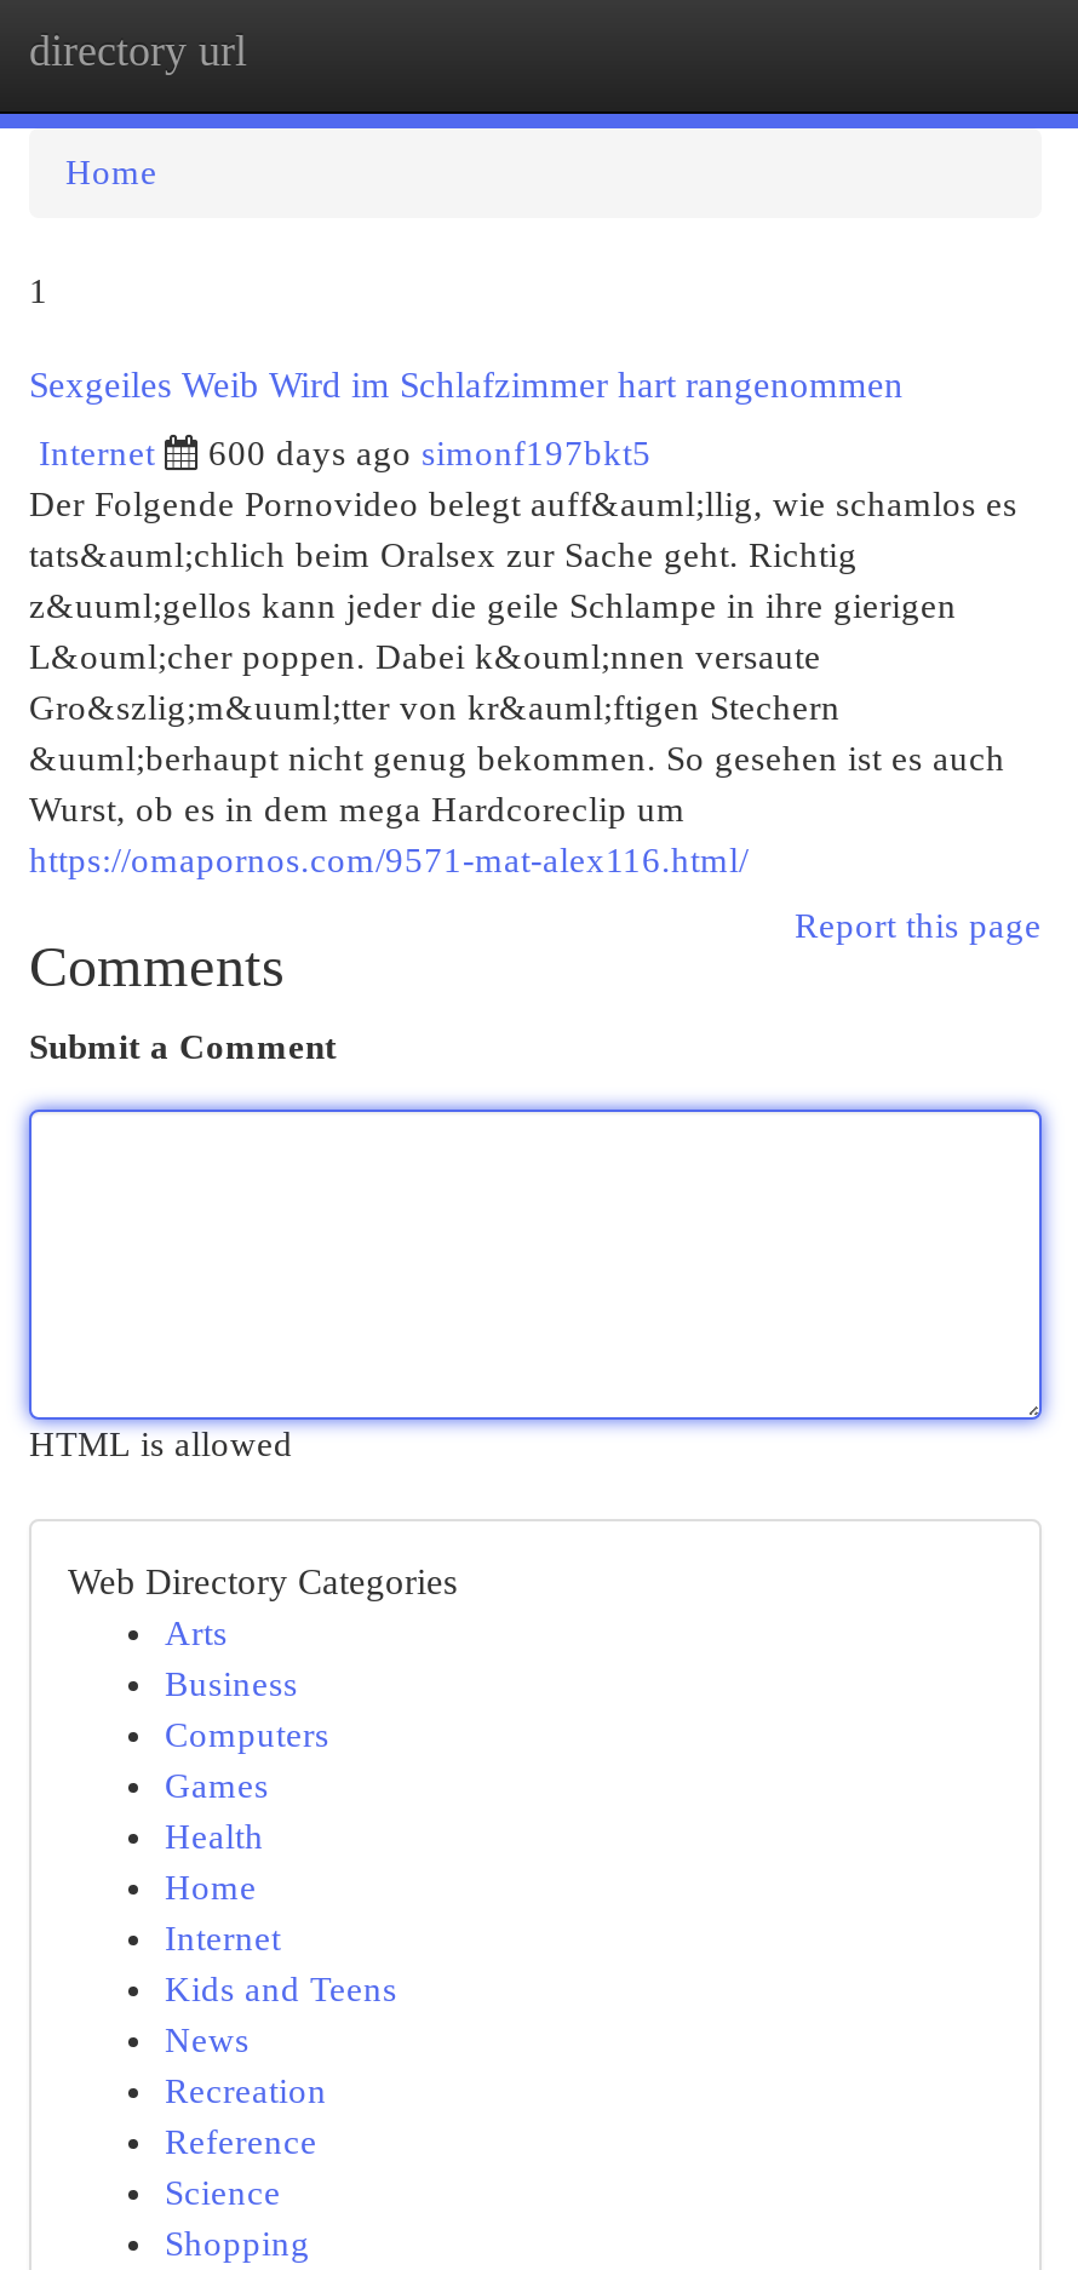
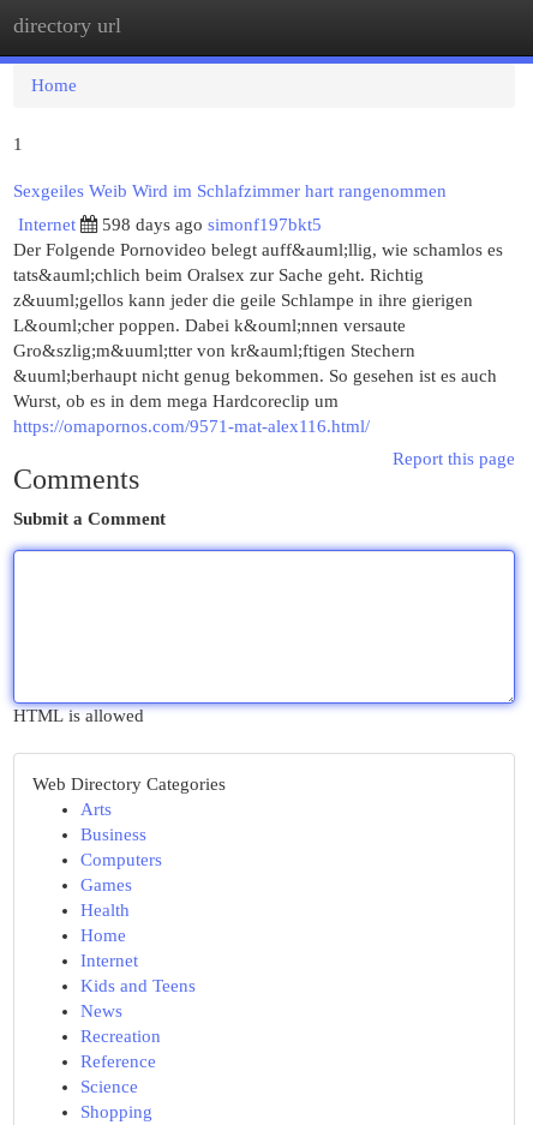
[208,434,652,472] 600 days ago simonf197bkt5 -> [102,215,322,234] 598 days ago simonf197bkt5

